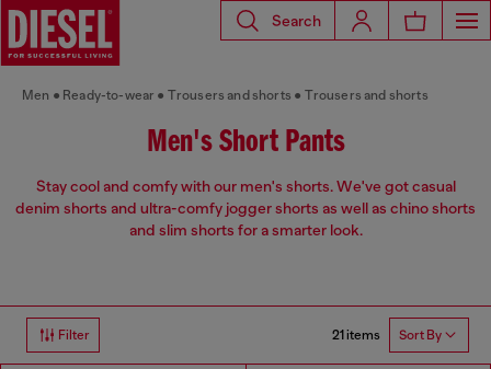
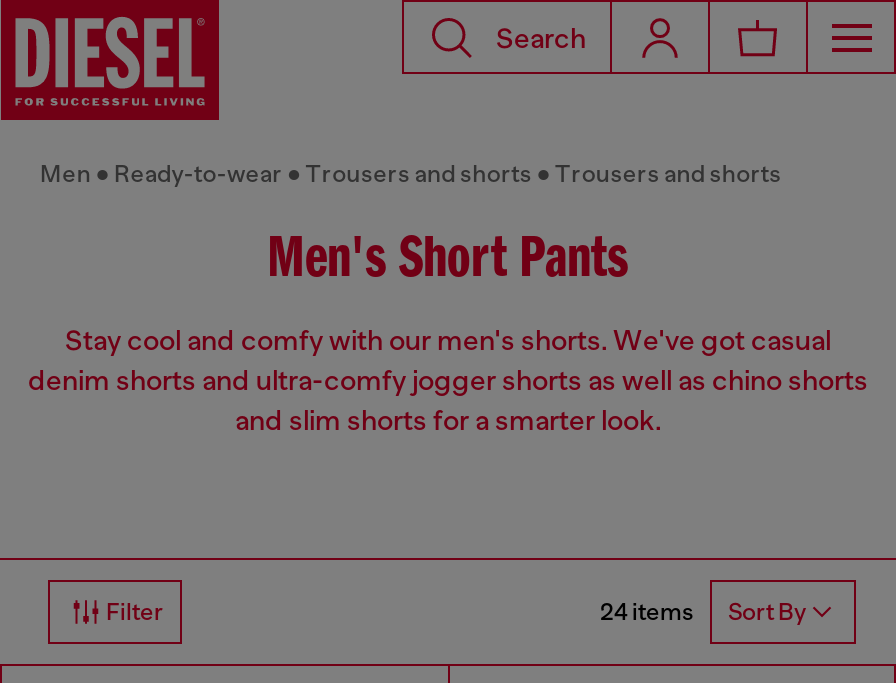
[332,327,442,343] 21 items Sort By -> [600,598,806,627] 24 items Sort By

